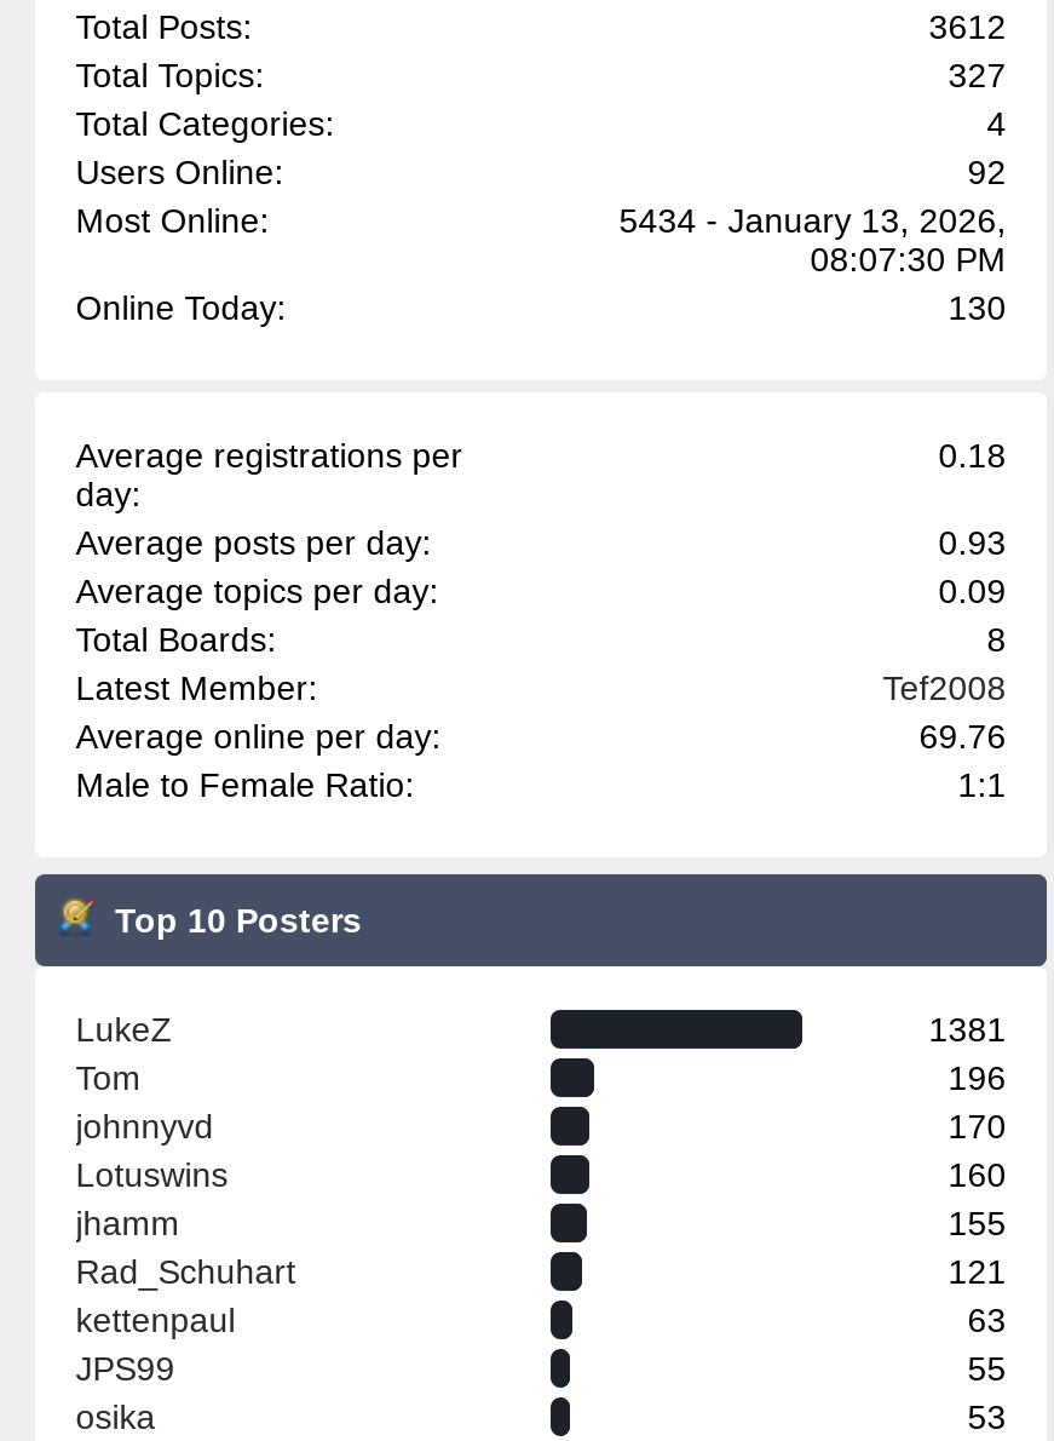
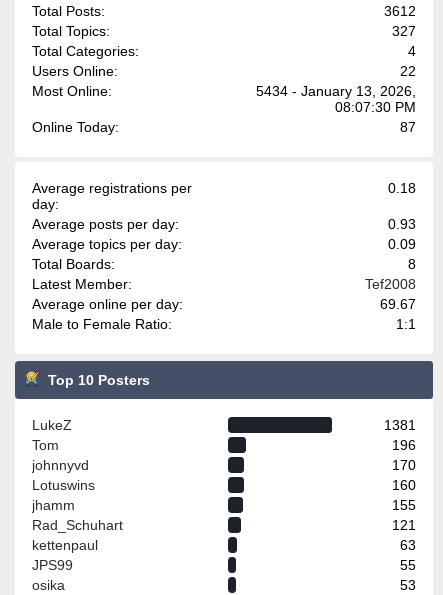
[967,153,1006,191] 92 -> [400,63,416,79] 22
[948,288,1006,327] 130 -> [400,119,416,135] 87
[919,716,1006,755] 69.76 -> [380,296,416,312] 69.67

